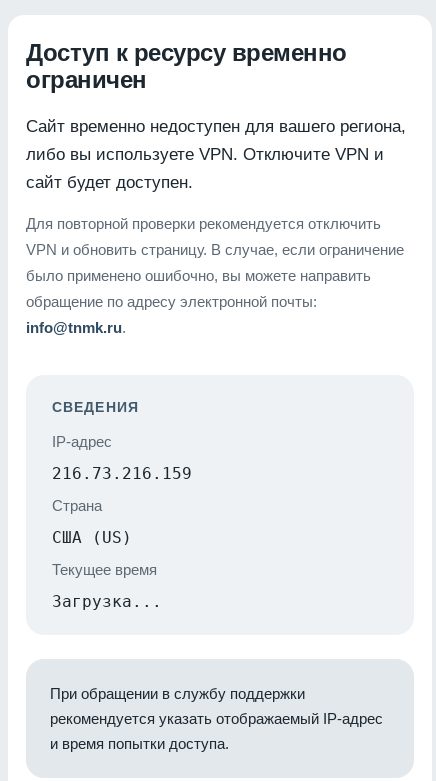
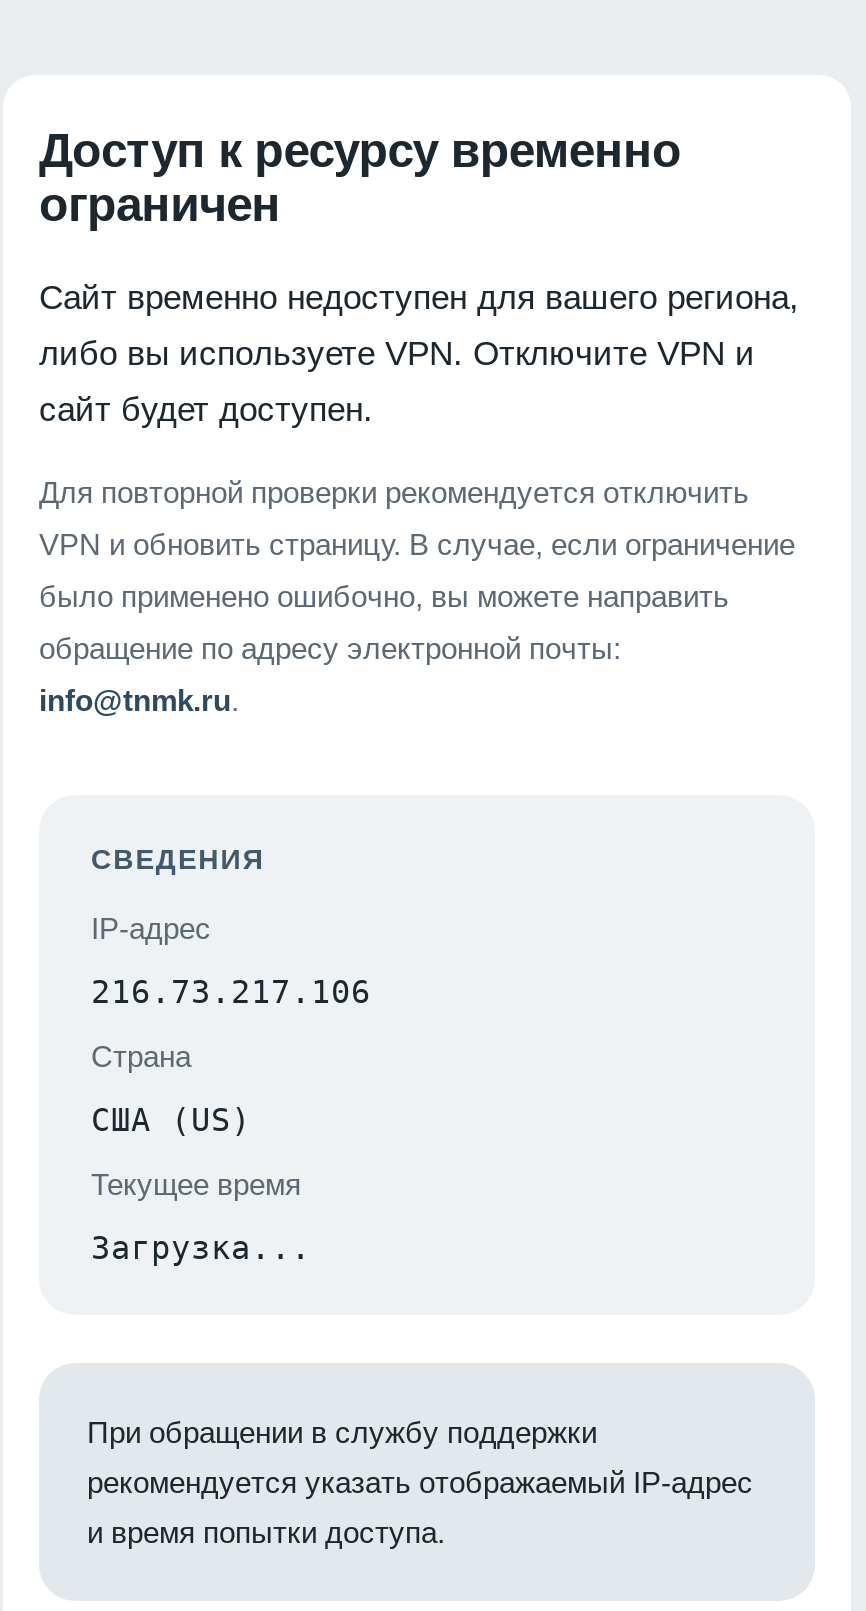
[52,463,192,482] 216.73.216.159 -> [91,972,371,1010] 216.73.217.106

